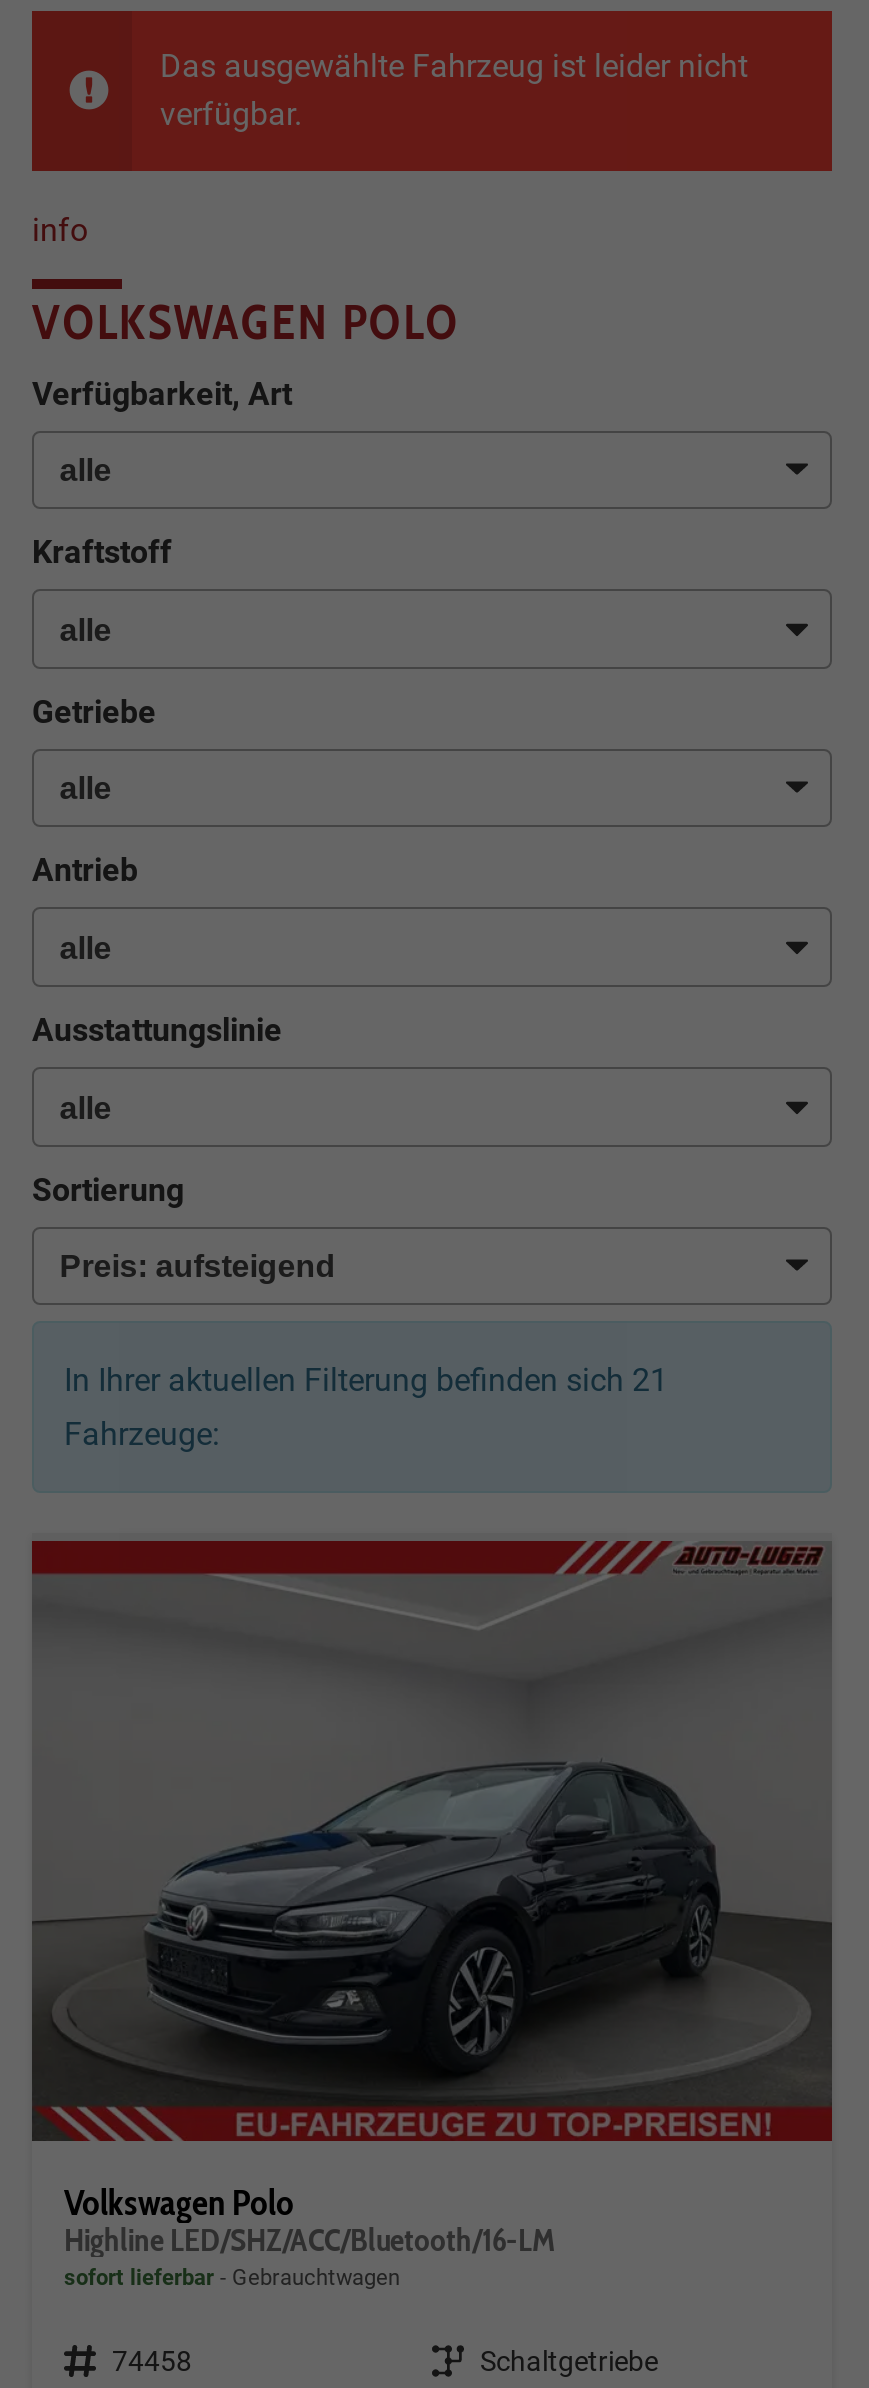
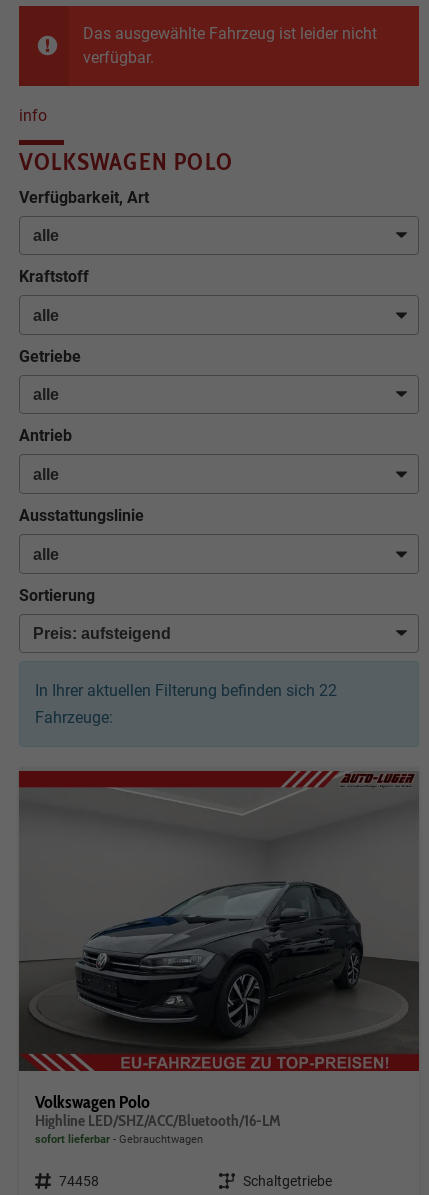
[64,1362,668,1400] In Ihrer aktuellen Filterung befinden sich 21 -> [35,681,337,700] In Ihrer aktuellen Filterung befinden sich 22

